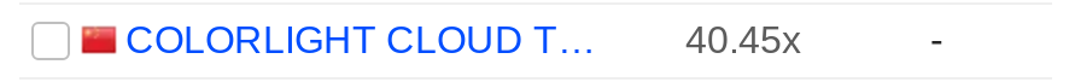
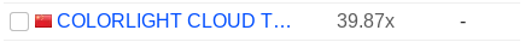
[685,19,801,60] 40.45x -> [337,11,395,31] 39.87x

